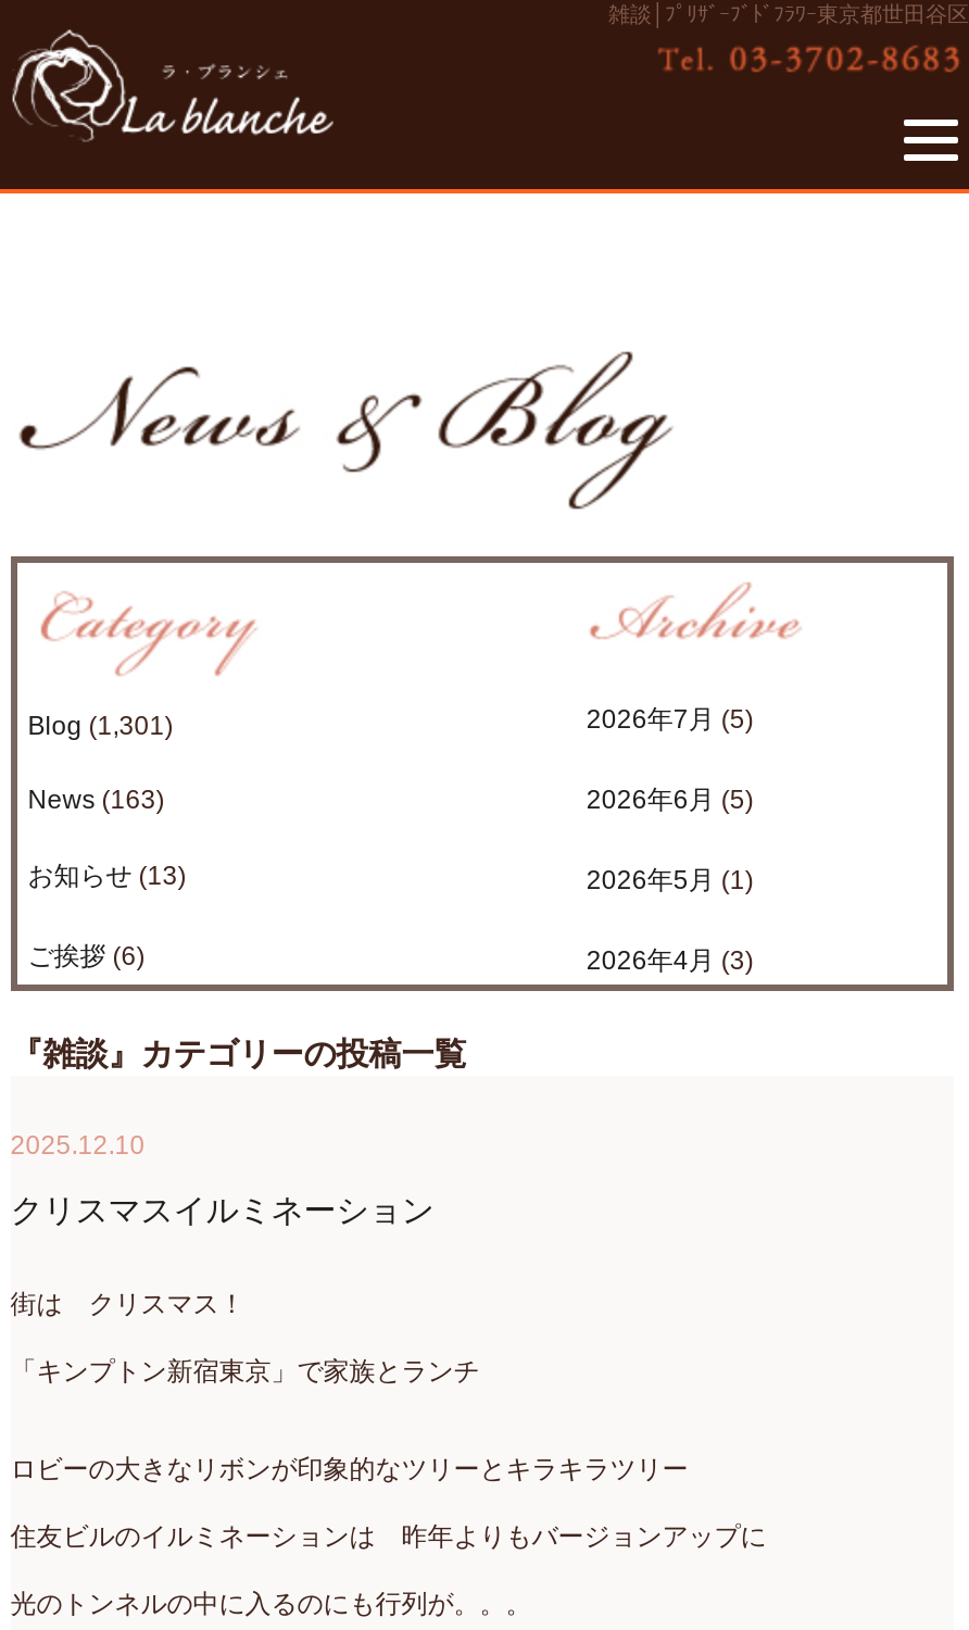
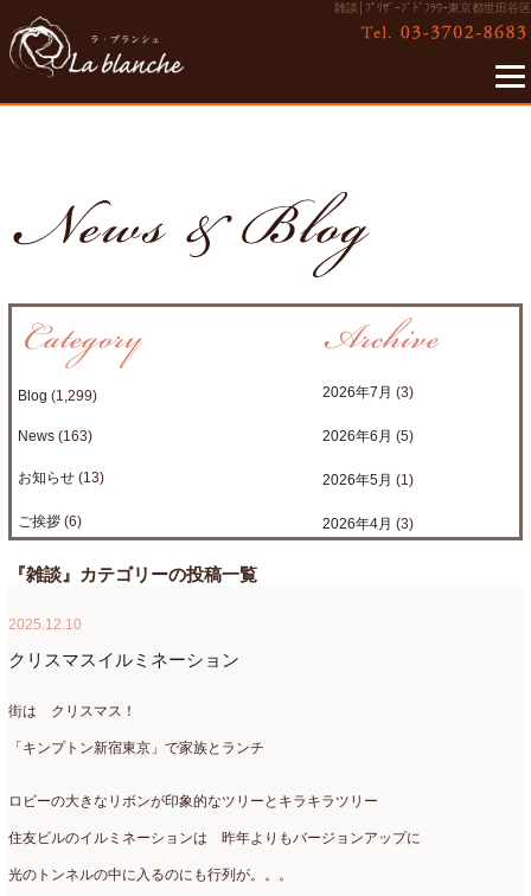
[28,711,173,741] Blog (1,301) -> [17,388,97,404] Blog (1,299)
[586,704,754,735] 2026年7月(5) -> [322,384,414,401] 2026年7月(3)

